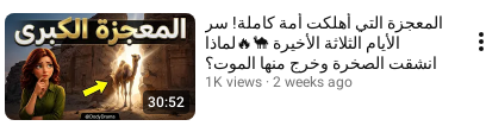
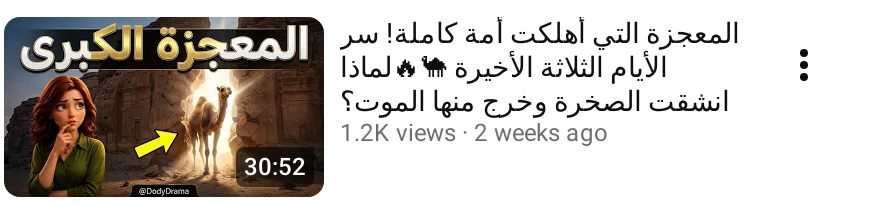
[205,73,353,90] 1K views 2 weeks ago -> [340,118,608,146] 1.2K views 2 weeks ago

